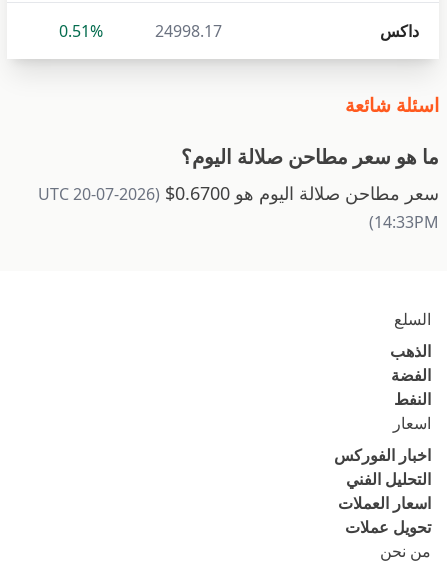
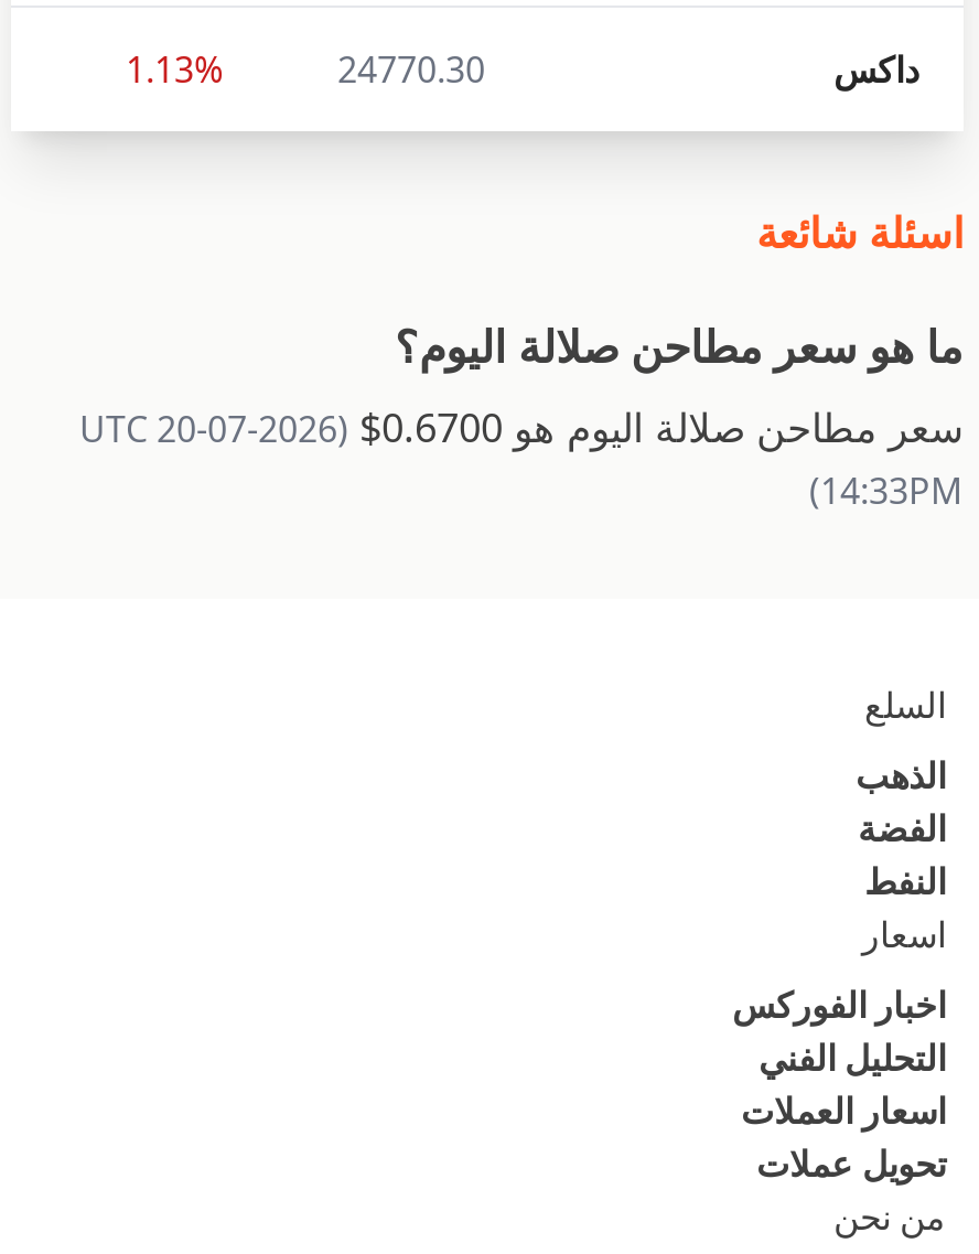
[59,20,103,42] 0.51% -> [126,45,223,93] 1.13%
[155,20,222,42] 24998.17 -> [337,45,485,93] 24770.30

